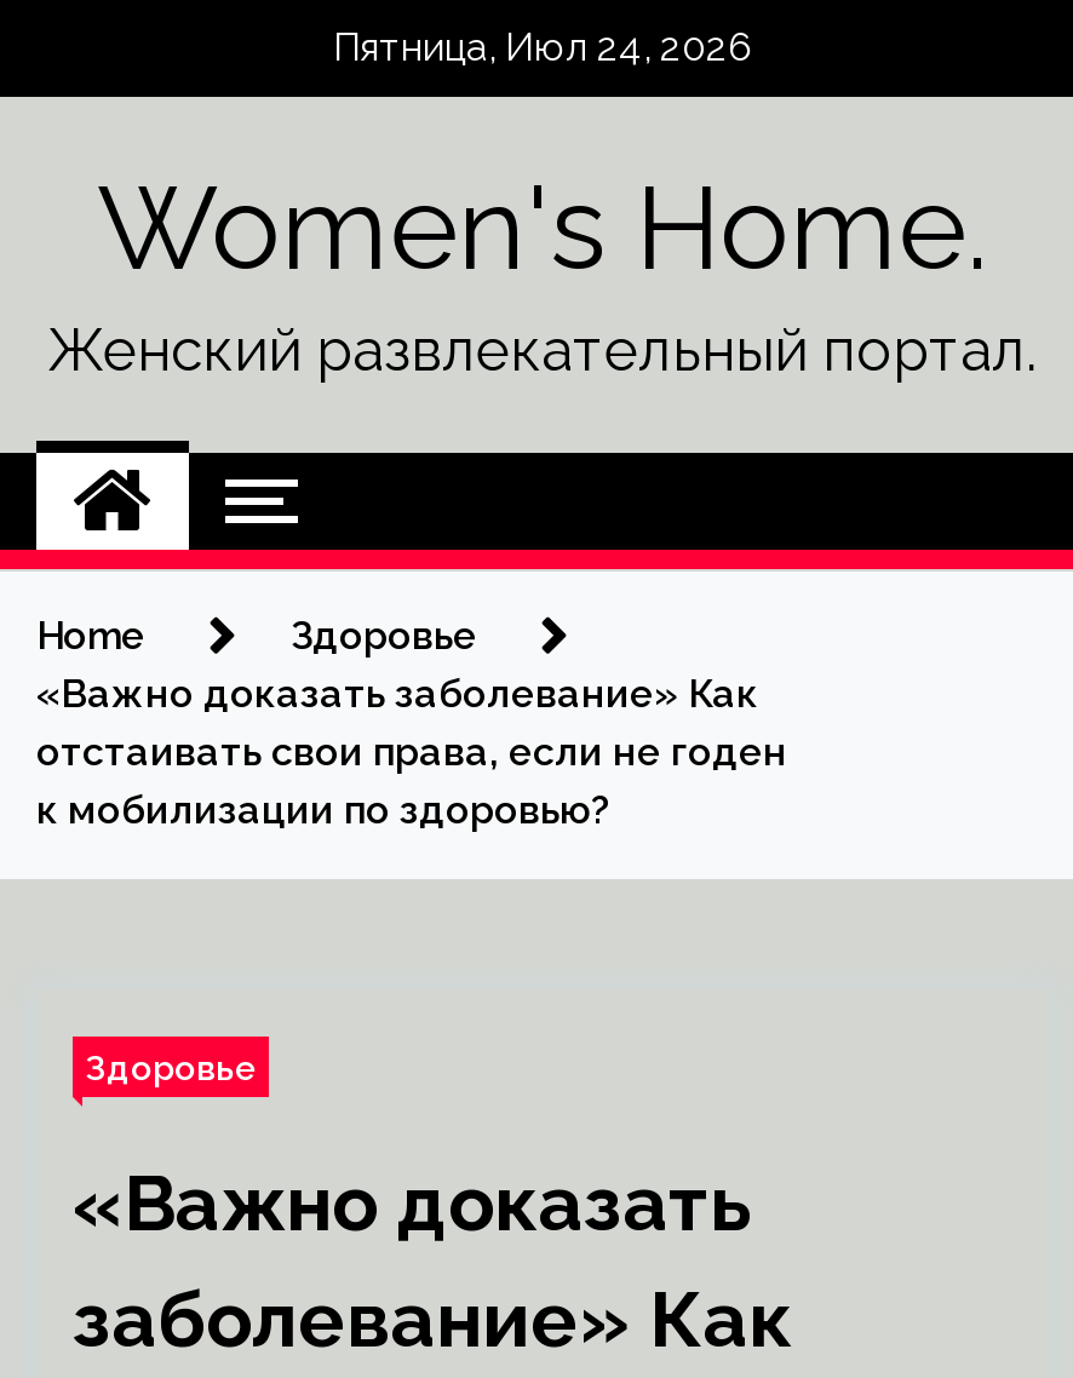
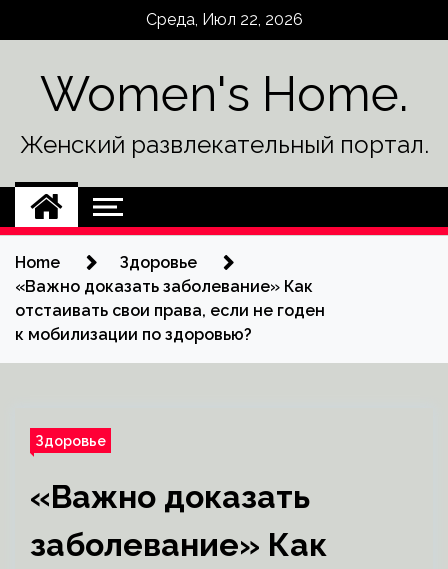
[333,24,752,70] Пятница, Июл 24, 2026 -> [145,10,302,29] Среда, Июл 22, 2026

